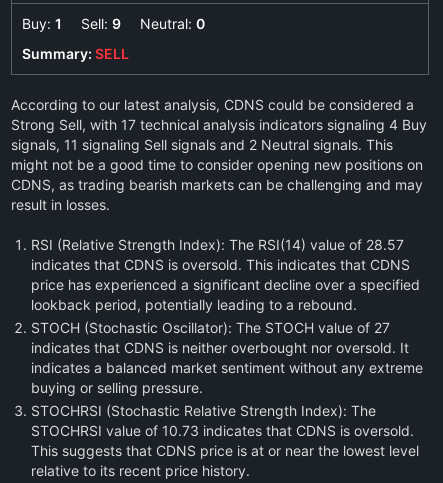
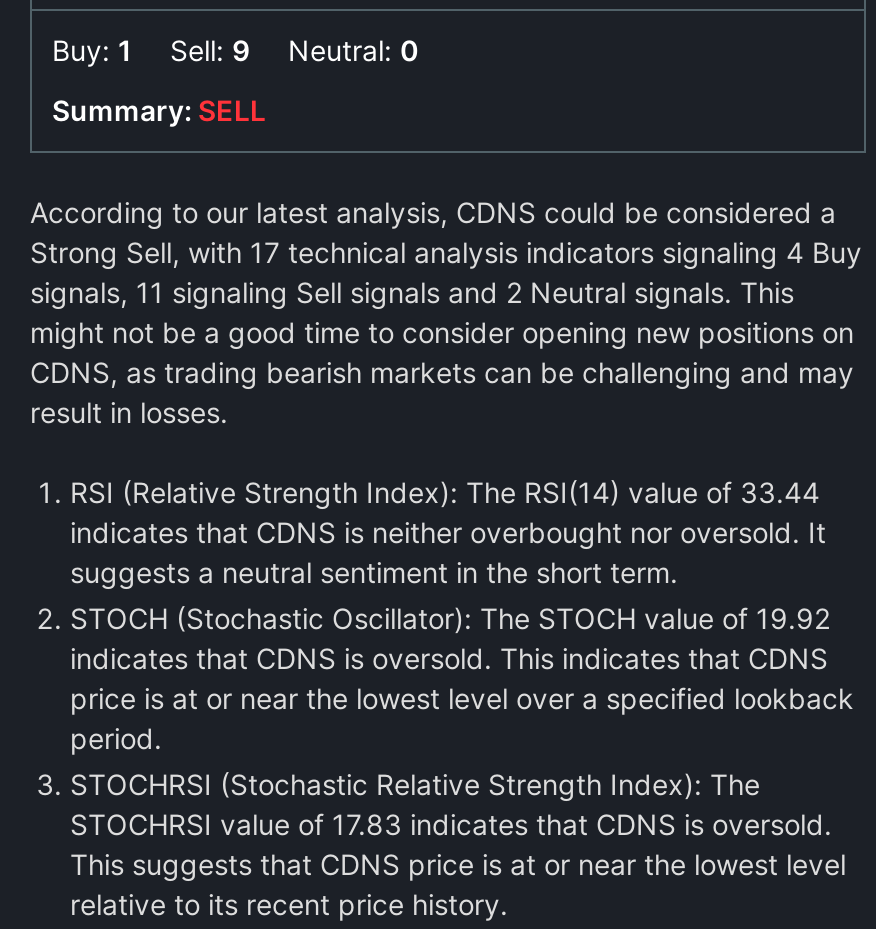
[31,235,404,252] RSI (Relative Strength Index): The RSI(14) value of 28.57 -> [70,474,830,634] RSI (Relative Strength Index): The RSI(14) value of 33.44 | suggests a neutral sentiment in the short term. | STOCH (Stochastic Oscillator): The STOCH value of 19.92
moved [31,255,410,272] -> [70,640,828,674]: indicates that CDNS is oversold. This indicates that CDNS
[31,275,423,395] price has experienced a significant decline over a specified | lookback period, potentially leading to a rebound. | STOCH (Stochastic Oscillator): The STOCH value of 27 | indicates a balanced market sentiment without any extreme | buying or selling pressure. -> [70,680,854,754] price is at or near the lowest level over a specified lookback | period.
moved [31,338,409,355] -> [70,514,826,548]: indicates that CDNS is neither overbought nor oversold. It
[31,421,414,438] STOCHRSI value of 10.73 indicates that CDNS is oversold. -> [70,806,832,840] STOCHRSI value of 17.83 indicates that CDNS is oversold.

